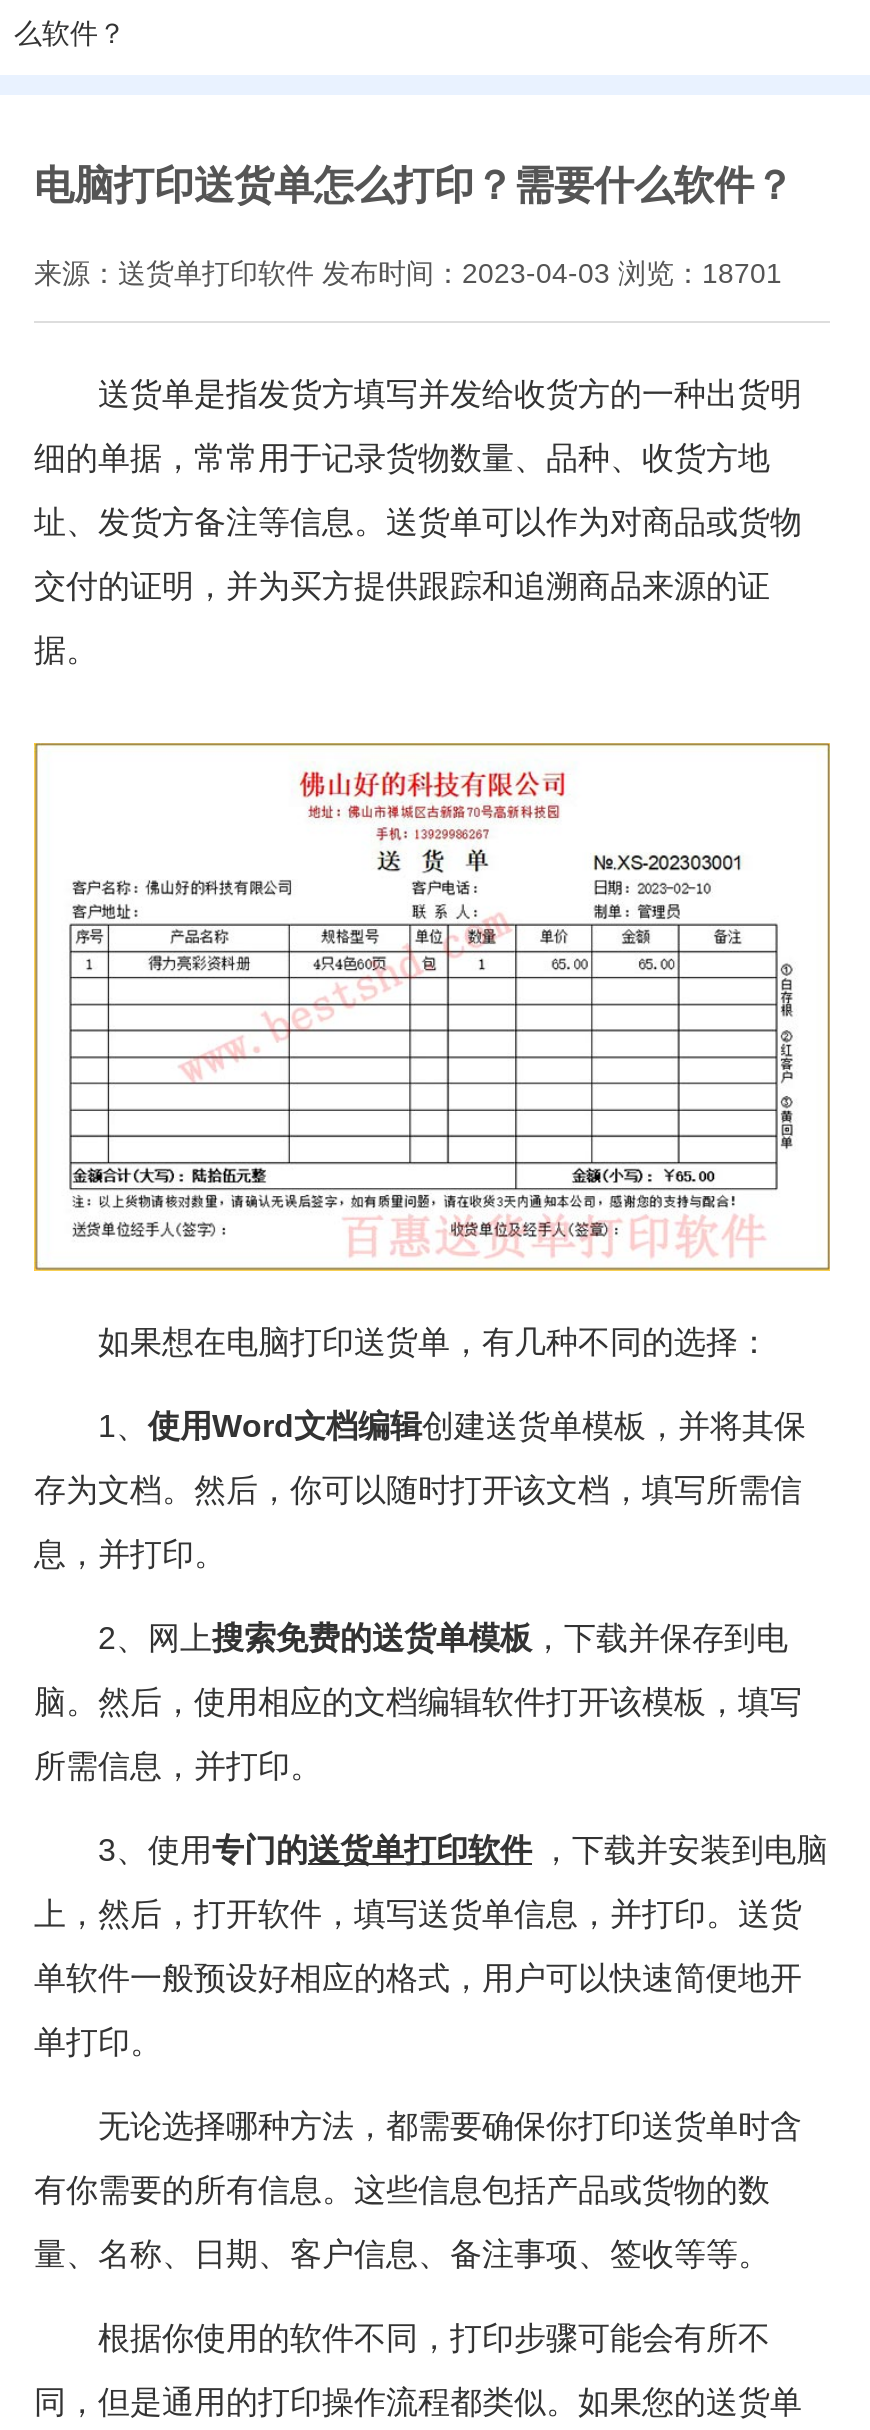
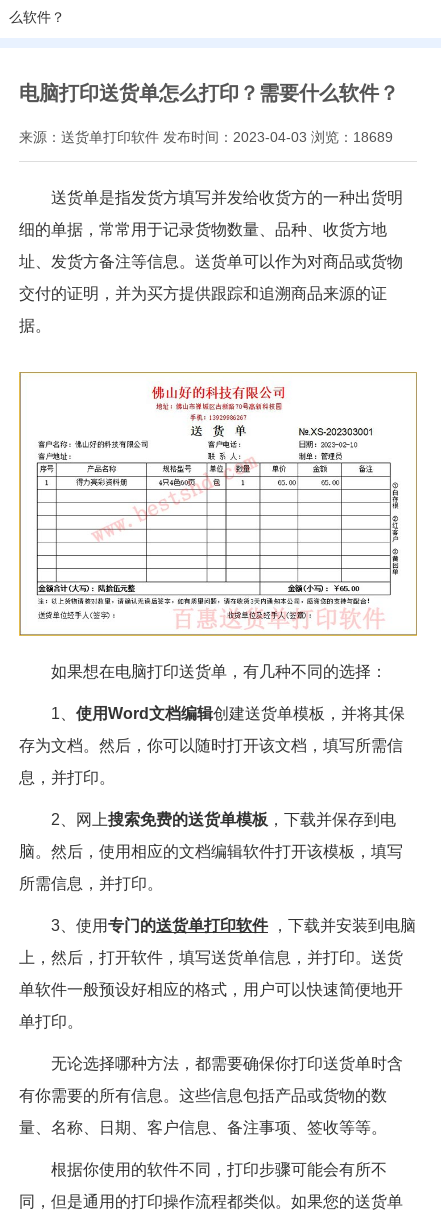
[34,257,782,289] 来源：送货单打印软件 发布时间：2023-04-03 浏览：18701 -> [19,129,393,145] 来源：送货单打印软件 发布时间：2023-04-03 浏览：18689

